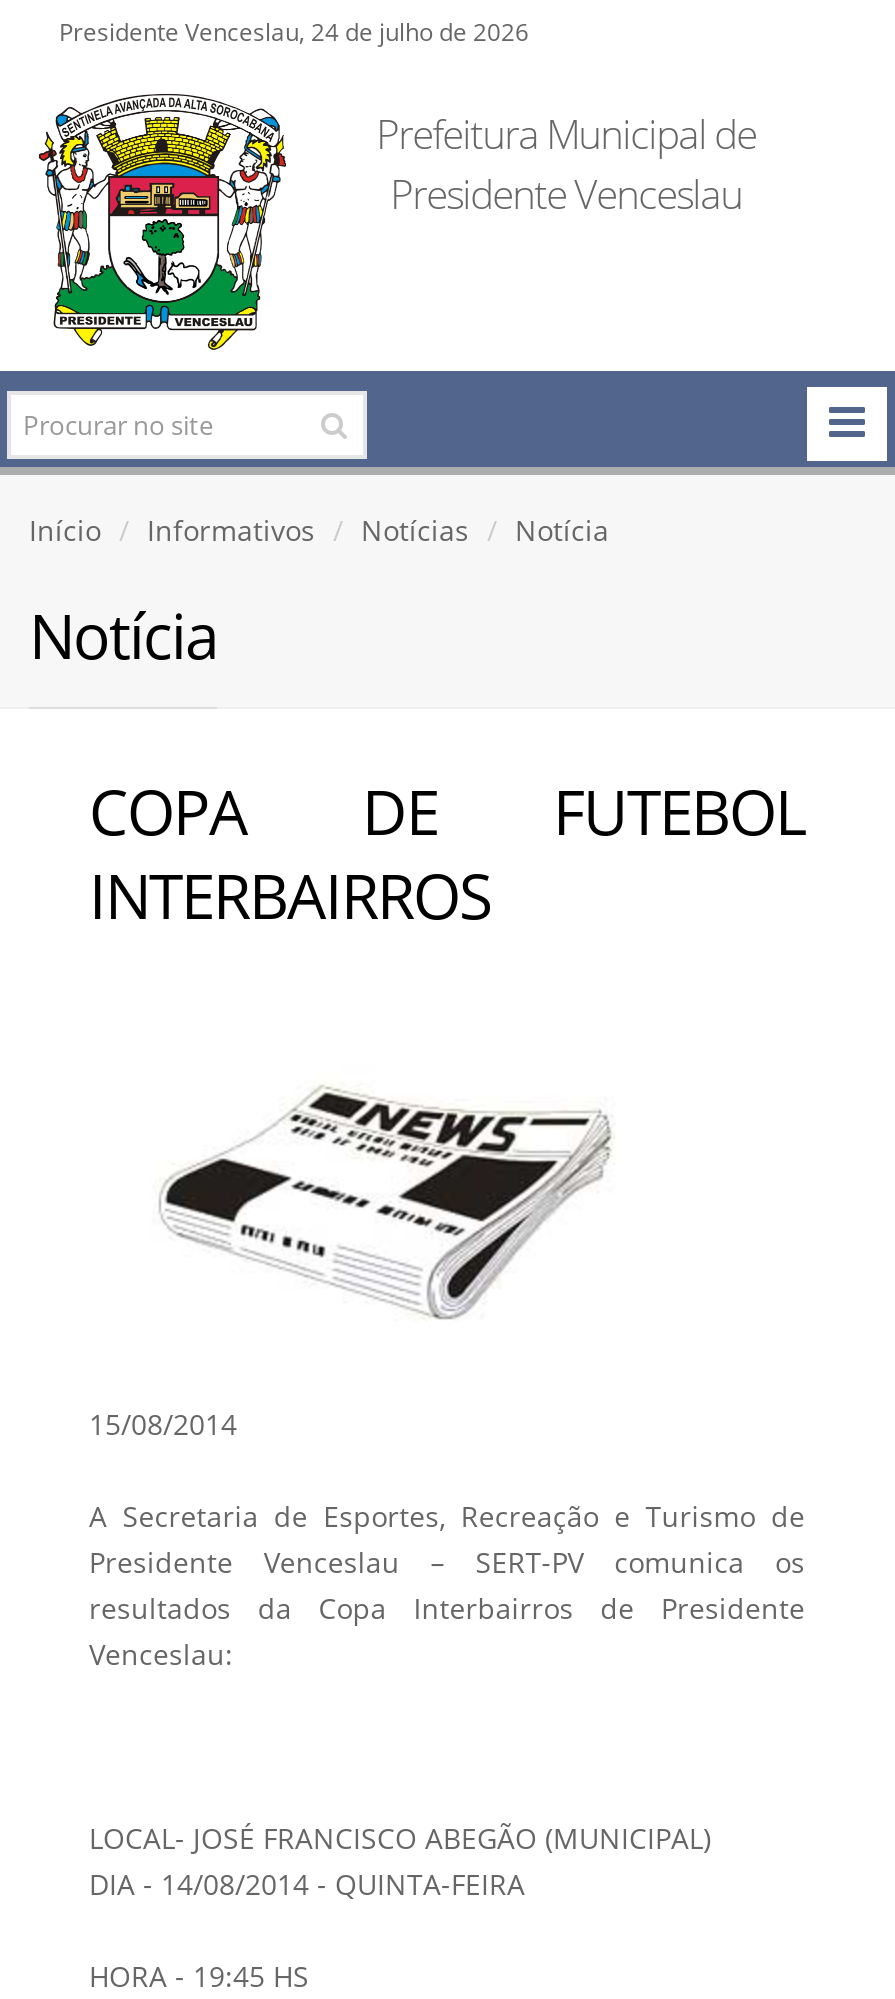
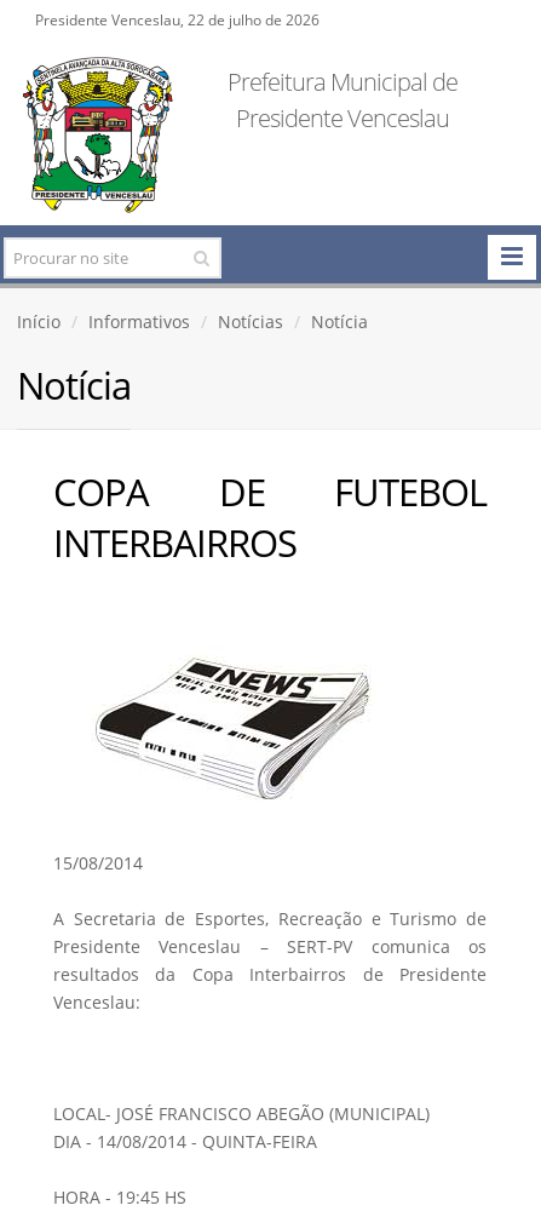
[59,15,529,47] Presidente Venceslau, 24 de julho de 2026 -> [35,10,320,29] Presidente Venceslau, 22 de julho de 2026

